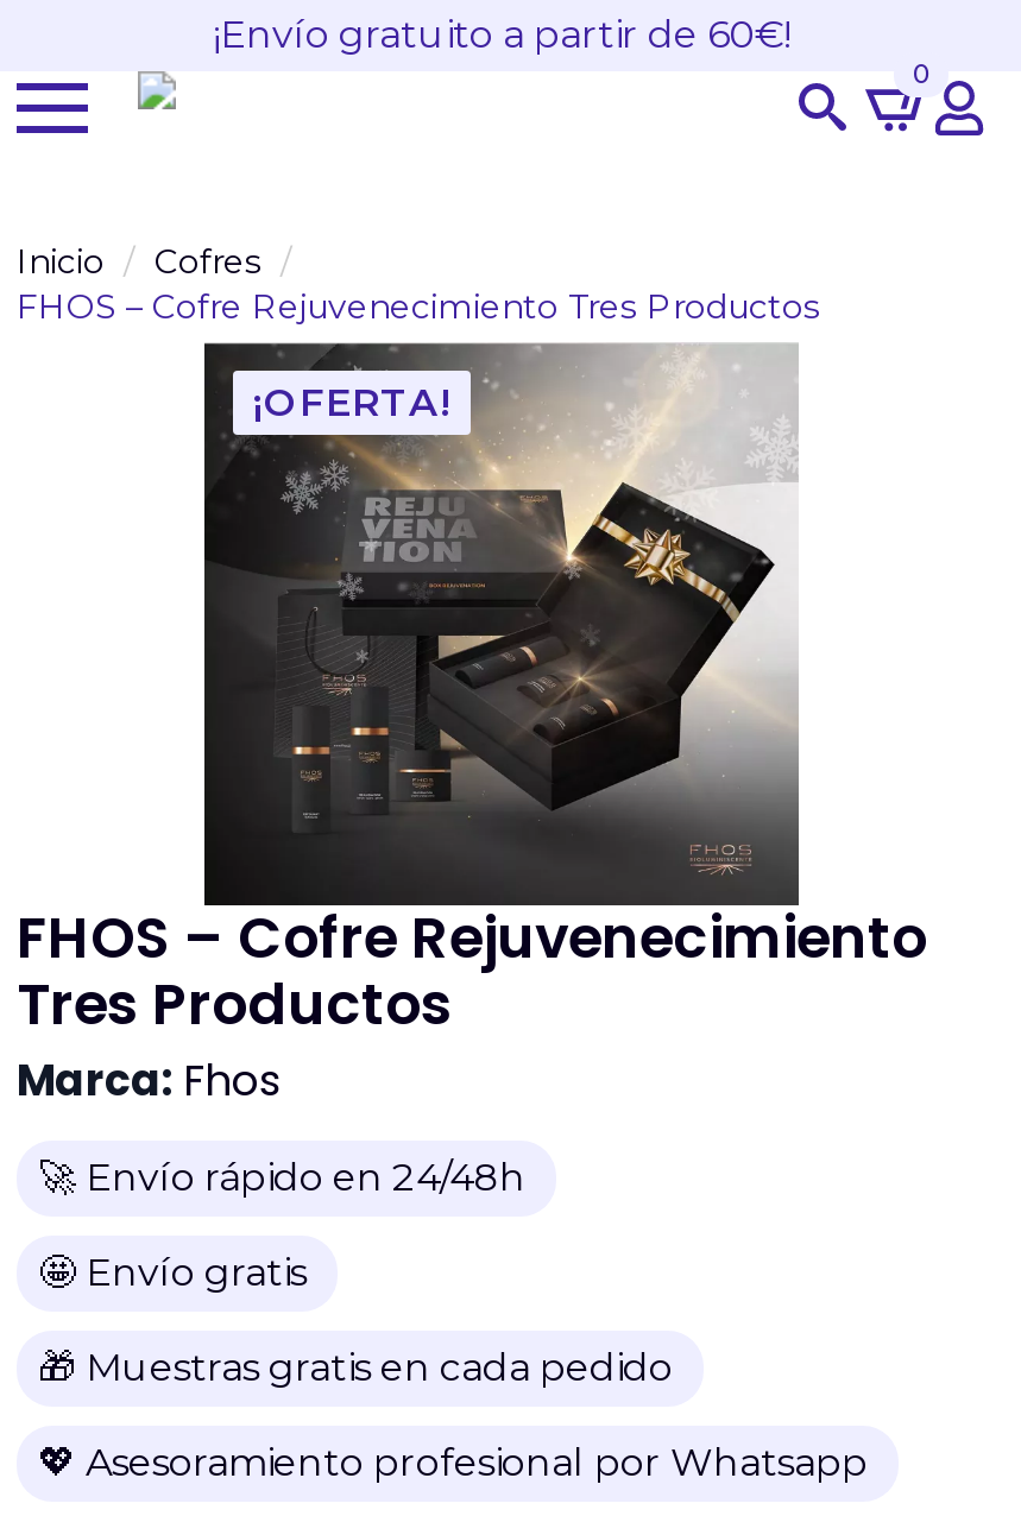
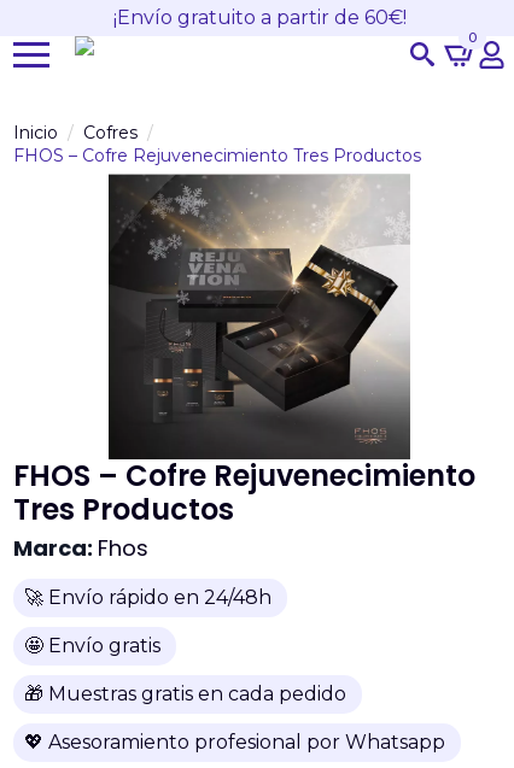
[252,380,452,425] ¡OFERTA! -> none

